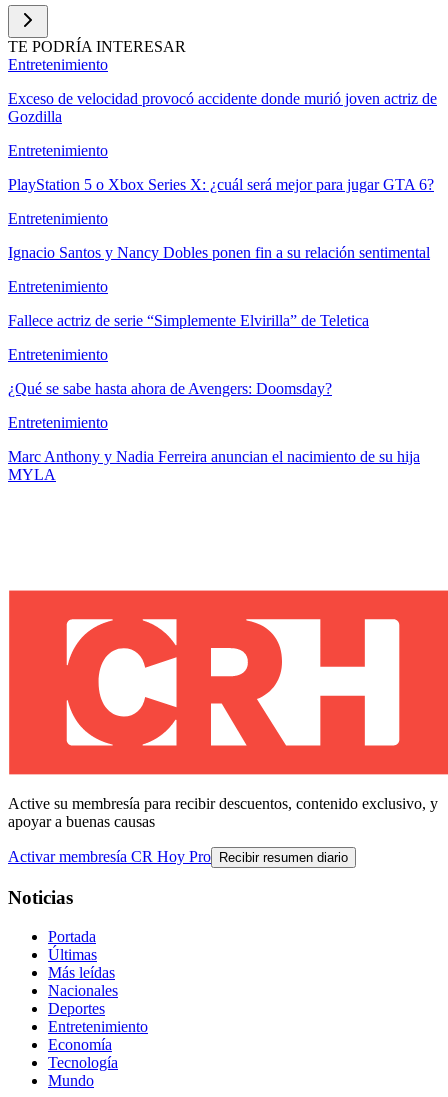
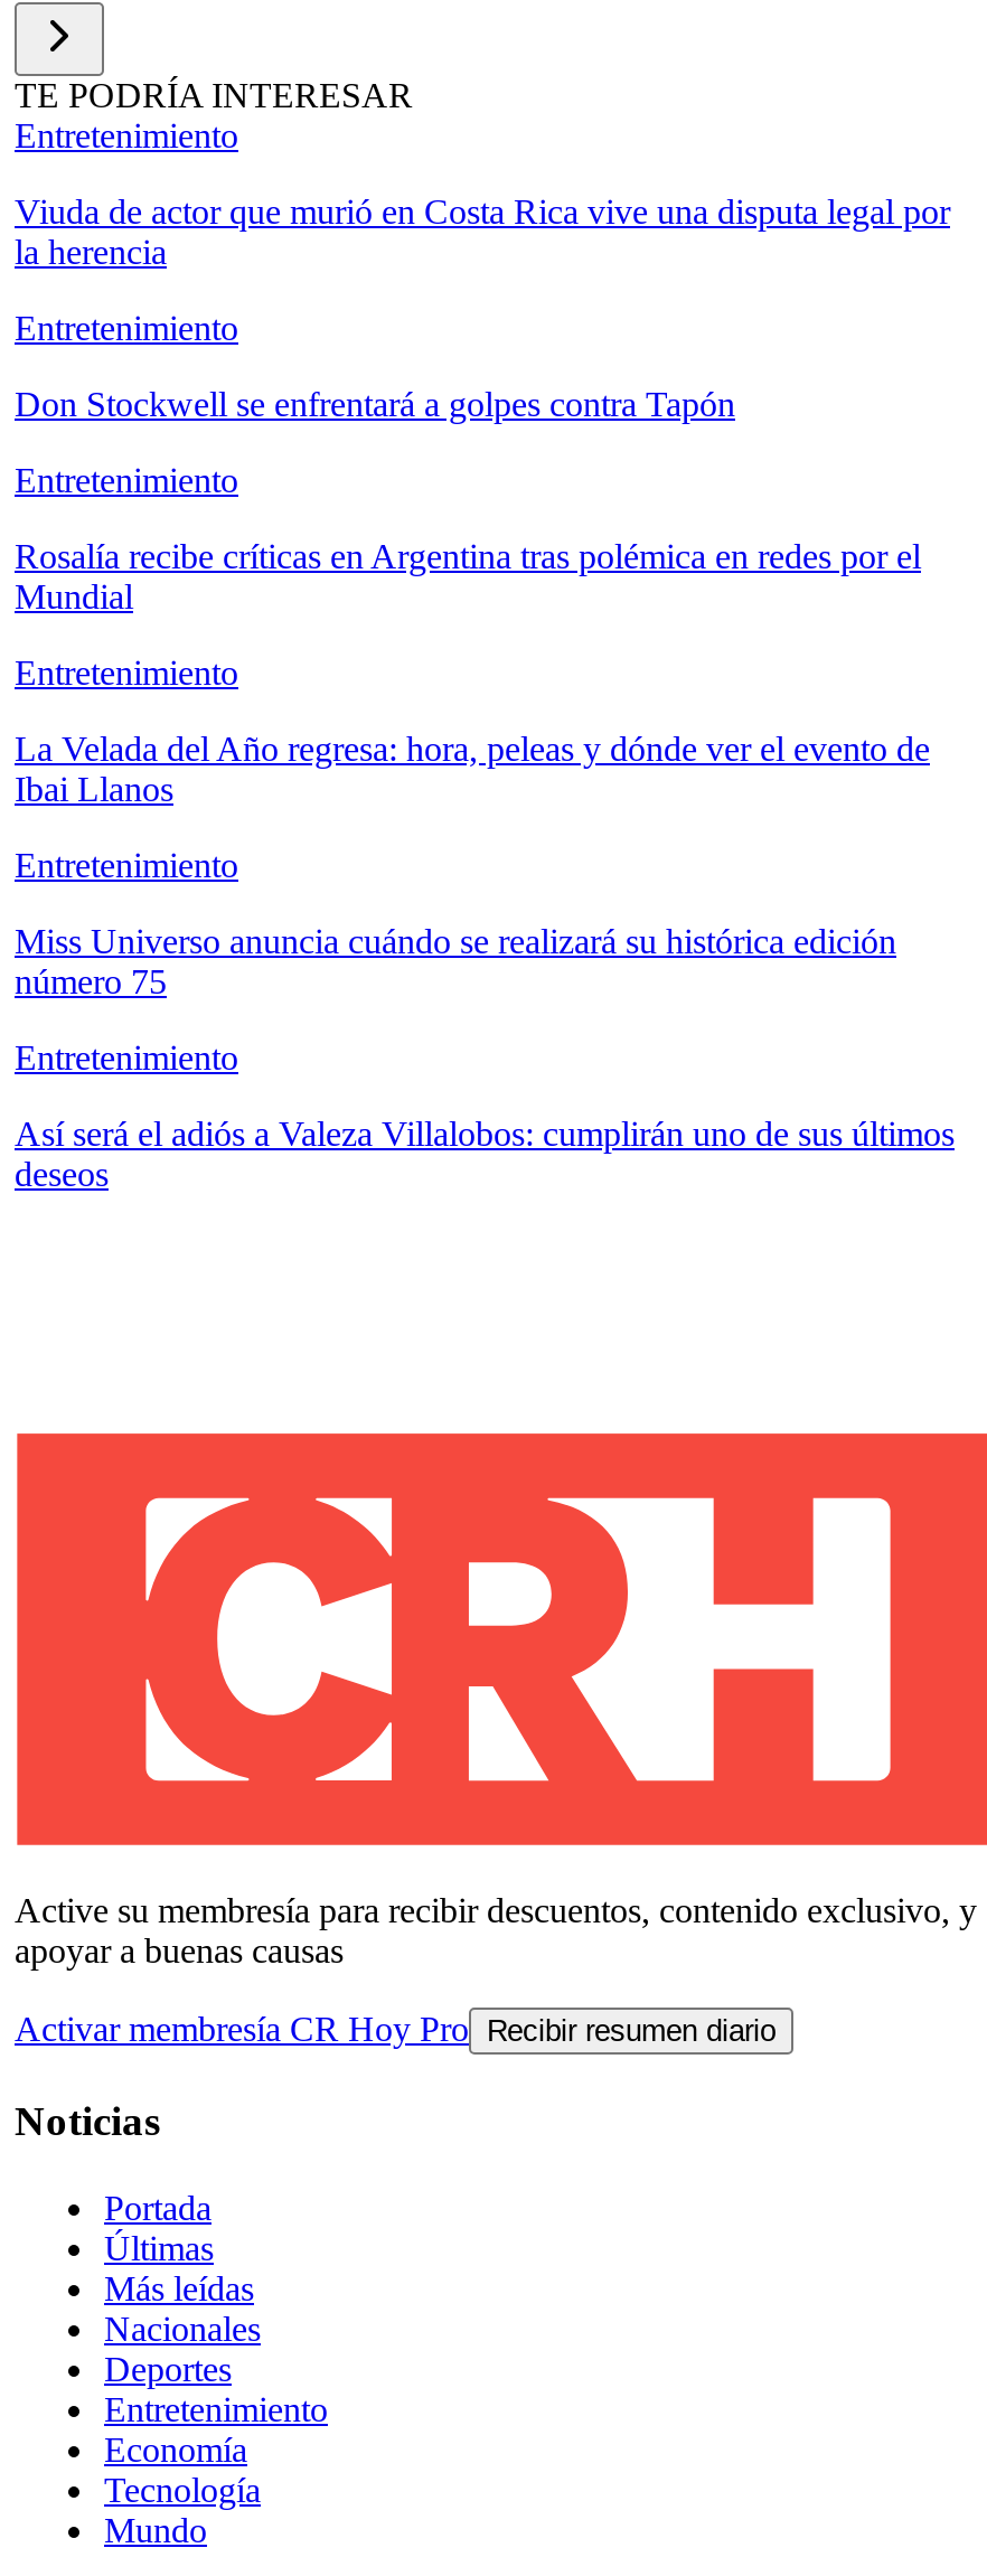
[8,90,437,125] Exceso de velocidad provocó accidente donde murió joven actriz de | Gozdilla -> [15,193,950,271] Viuda de actor que murió en Costa Rica vive una disputa legal por | la herencia
[8,176,434,193] PlayStation 5 o Xbox Series X: ¿cuál será mejor para jugar GTA 6? -> [15,385,735,423] Don Stockwell se enfrentará a golpes contra Tapón
[8,244,430,261] Ignacio Santos y Nancy Dobles ponen fin a su relación sentimental -> [15,537,921,616] Rosalía recibe críticas en Argentina tras polémica en redes por el | Mundial
[8,312,369,329] Fallece actriz de serie “Simplemente Elvirilla” de Teletica -> [15,730,930,808] La Velada del Año regresa: hora, peleas y dónde ver el evento de | Ibai Llanos
[8,380,332,397] ¿Qué se sabe hasta ahora de Avengers: Doomsday? -> [15,922,896,1001] Miss Universo anuncia cuándo se realizará su histórica edición | número 75
[8,448,420,483] Marc Anthony y Nadia Ferreira anuncian el nacimiento de su hija | MYLA -> [15,1115,955,1193] Así será el adiós a Valeza Villalobos: cumplirán uno de sus últimos | deseos

